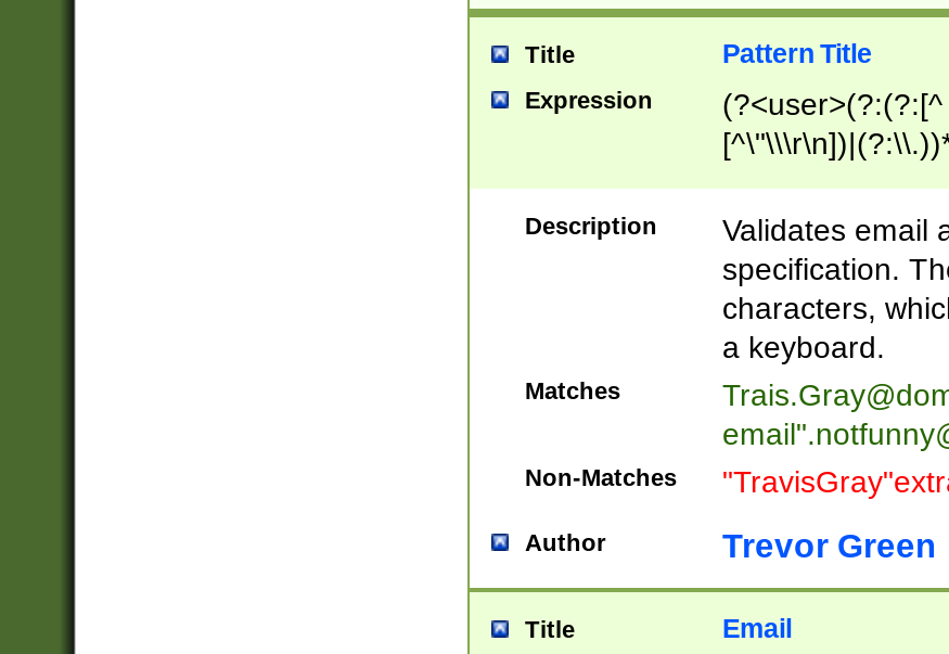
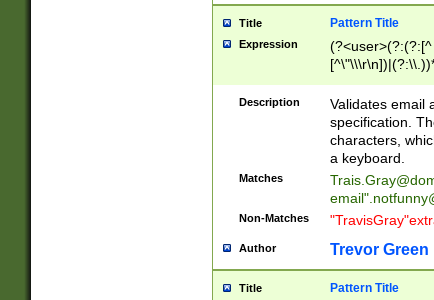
[722,614,792,645] Email -> [329,281,398,295] Pattern Title

